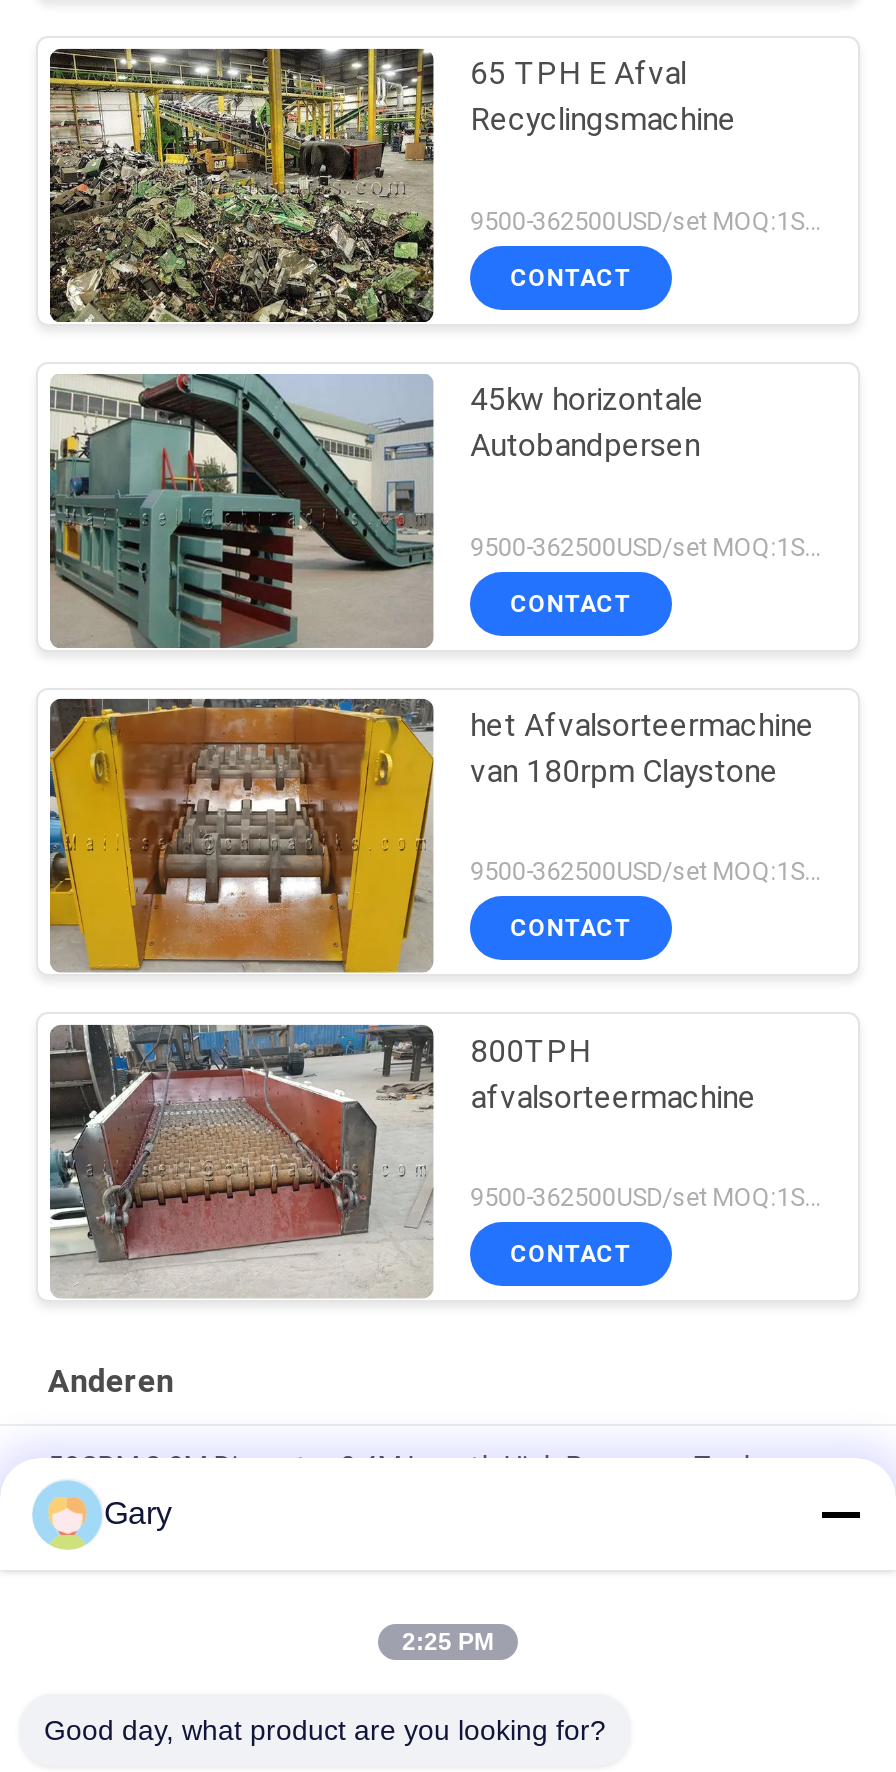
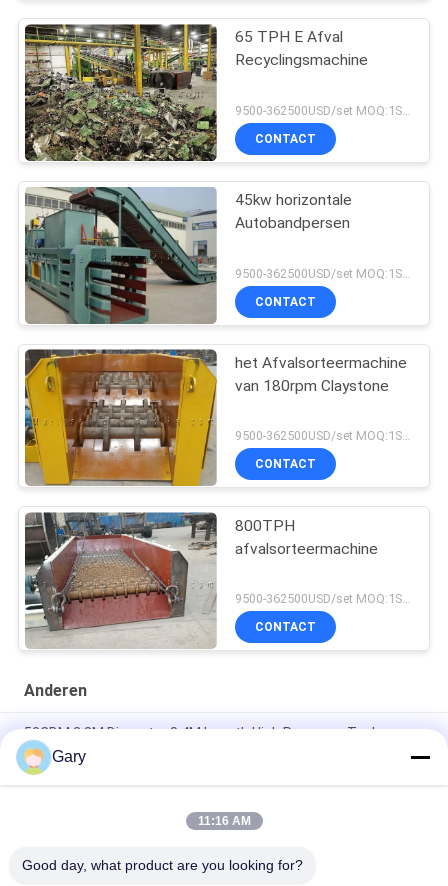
[402,1628,494,1656] 2:25 PM -> [197,814,250,828] 11:16 AM

